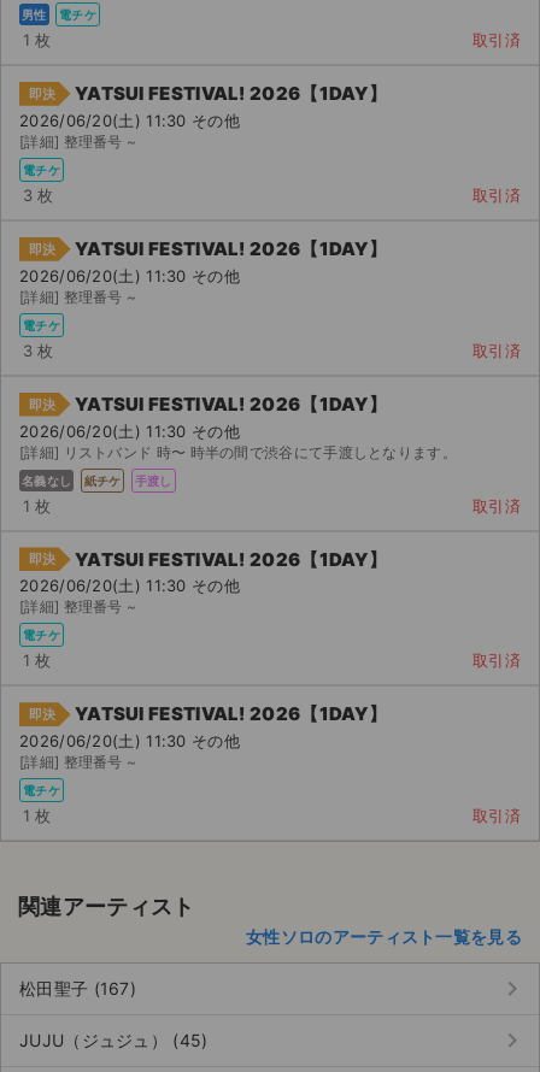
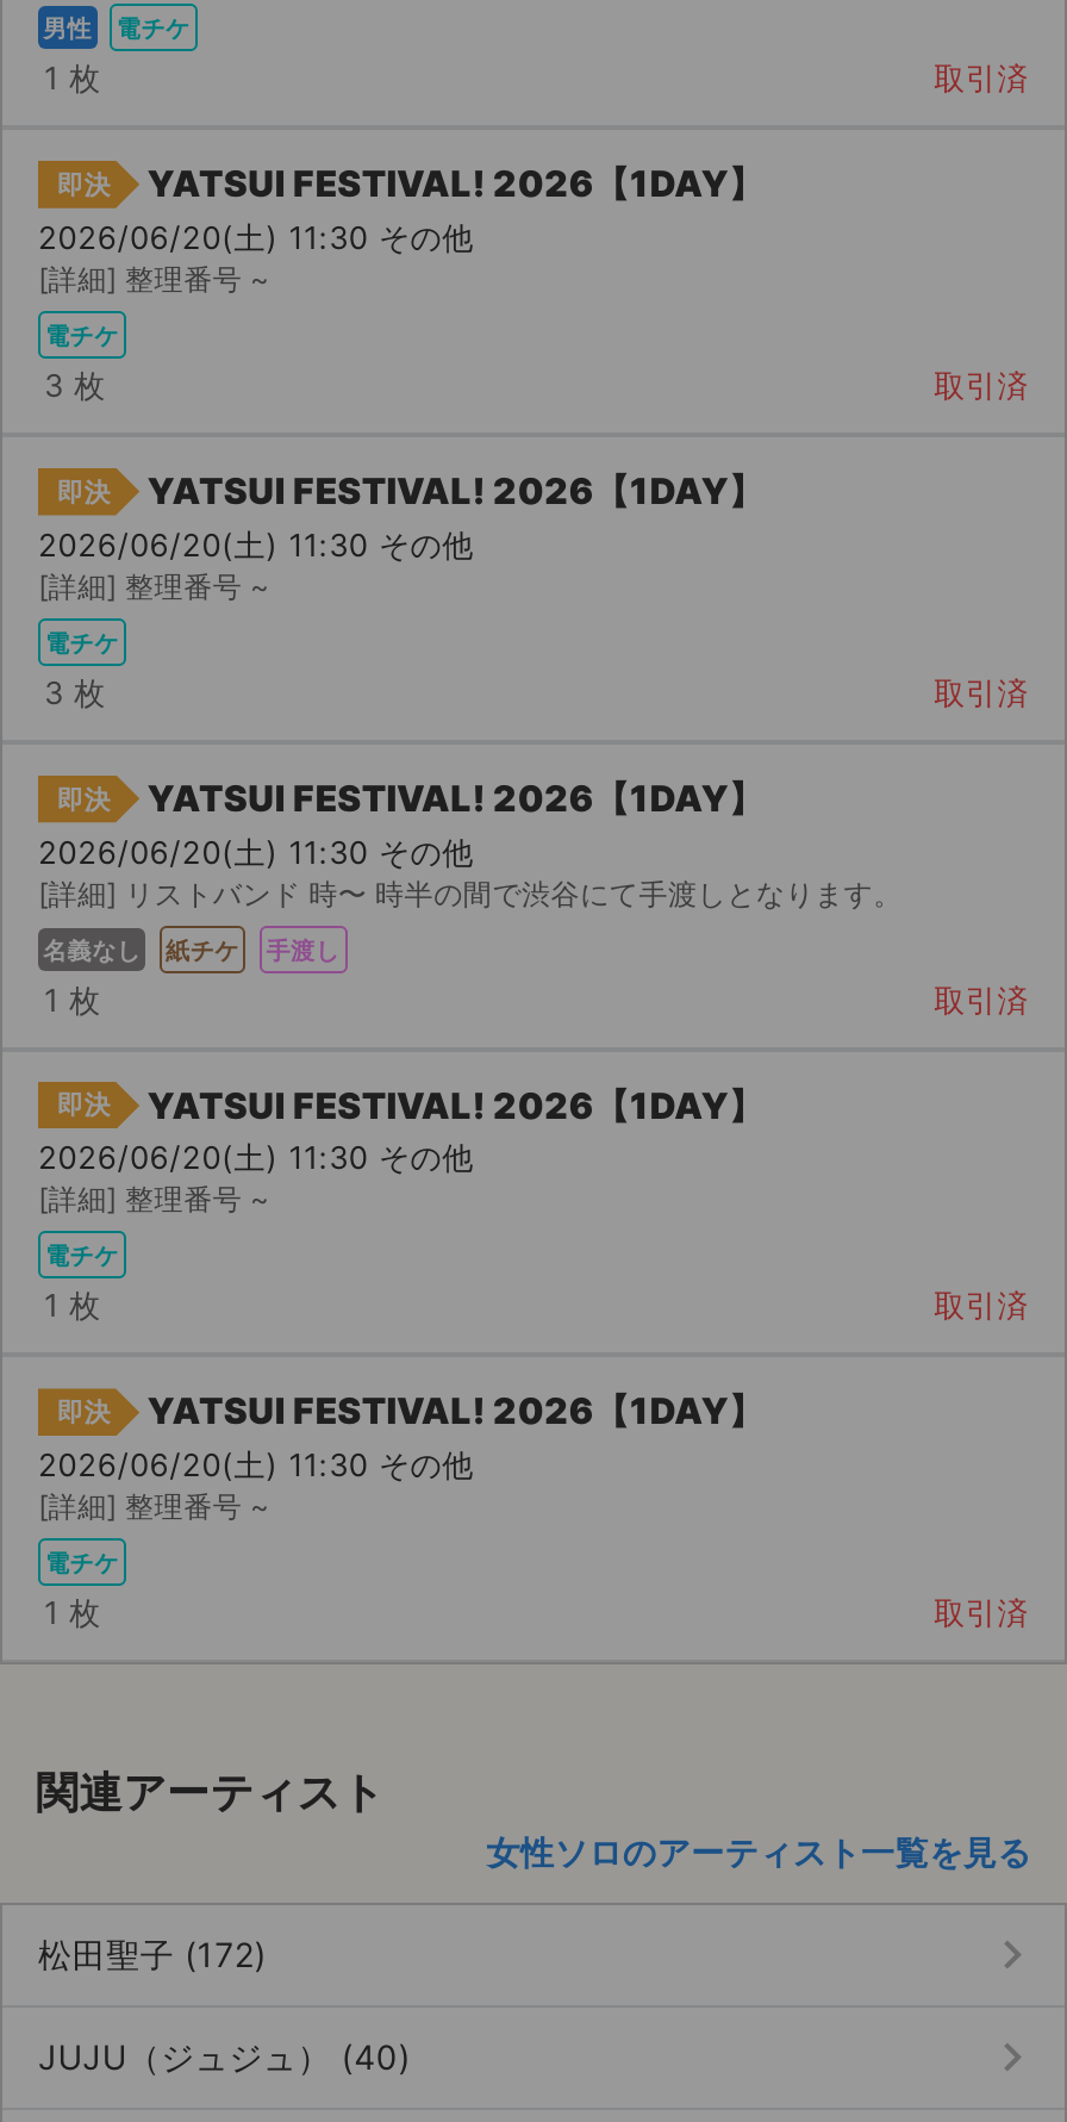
[19,978,136,999] 松田聖子 (167) -> [38,1934,267,1975] 松田聖子 (172)
[19,1030,208,1051] JUJU（ジュジュ） (45) -> [38,2037,411,2077] JUJU（ジュジュ） (40)

